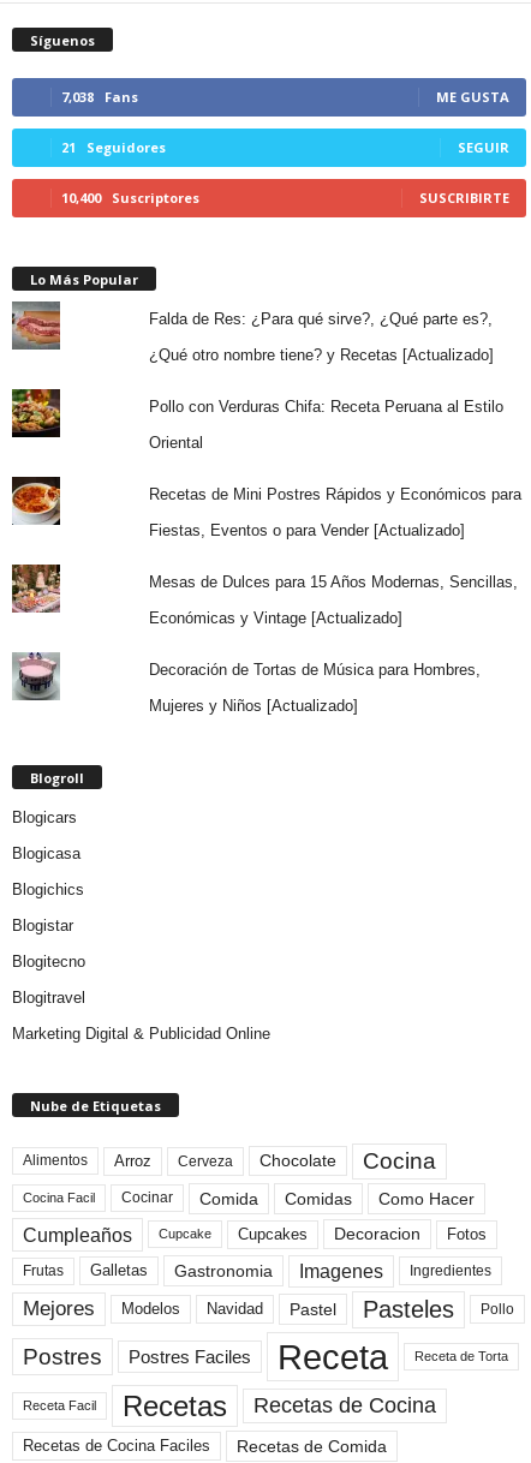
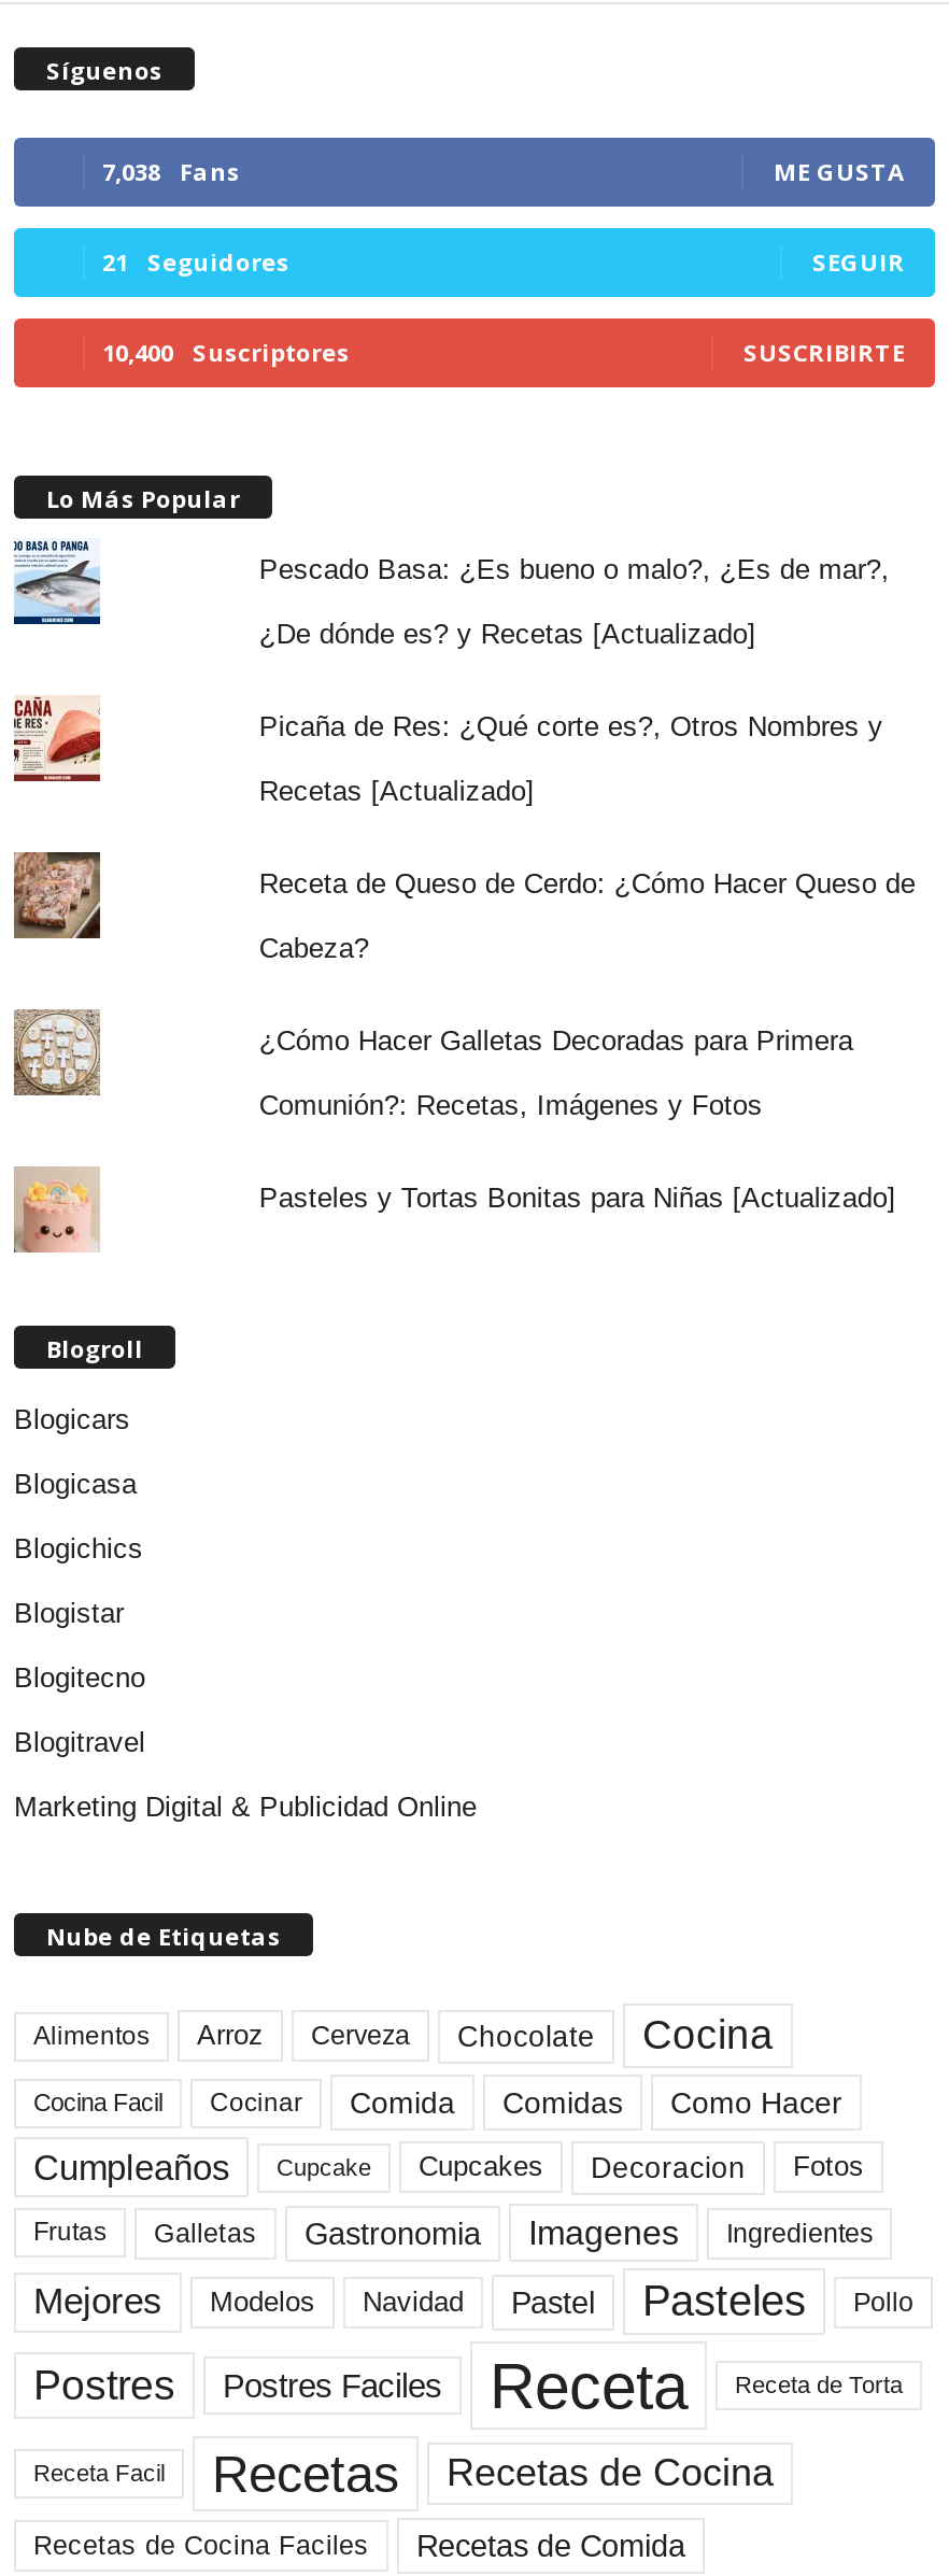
[11,300,61,348] [image] -> [14,539,102,625] [image]
[149,310,521,714] Falda de Res: ¿Para qué sirve?, ¿Qué parte es?, | ¿Qué otro nombre tiene? y Recetas [Actualizado] | Pollo con Verduras Chifa: Receta Peruana al Estilo | Oriental | Recetas de Mini Postres Rápidos y Económicos para | Fiestas, Eventos o para Vender [Actualizado] | Mesas de Dulces para 15 Años Modernas, Sencillas, | Económicas y Vintage [Actualizado] | Decoración de Tortas de Música para Hombres, | Mujeres y Niños [Actualizado] -> [259,554,915,1214] Pescado Basa: ¿Es bueno o malo?, ¿Es de mar?, | ¿De dónde es? y Recetas [Actualizado] | Picaña de Res: ¿Qué corte es?, Otros Nombres y | Recetas [Actualizado] | Receta de Queso de Cerdo: ¿Cómo Hacer Queso de | Cabeza? | ¿Cómo Hacer Galletas Decoradas para Primera | Comunión?: Recetas, Imágenes y Fotos | Pasteles y Tortas Bonitas para Niñas [Actualizado]
[11,388,61,438] [image] -> [12,694,102,782] [image]
[11,476,61,526] [image] -> [12,851,100,942] [image]
[12,565,60,613] [image] -> [14,1010,98,1096] [image]
[13,652,60,701] [image] -> [14,1167,100,1254] [image]

